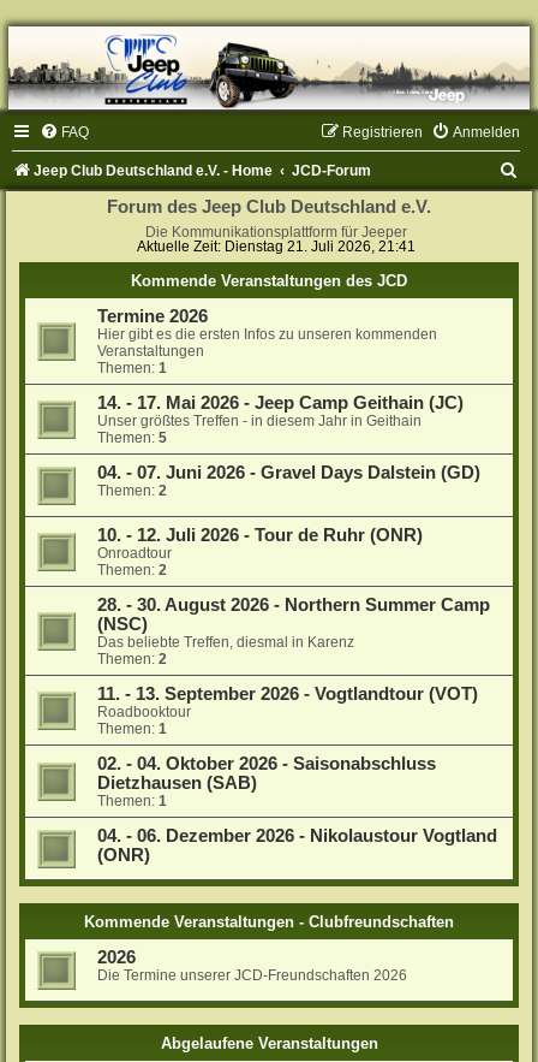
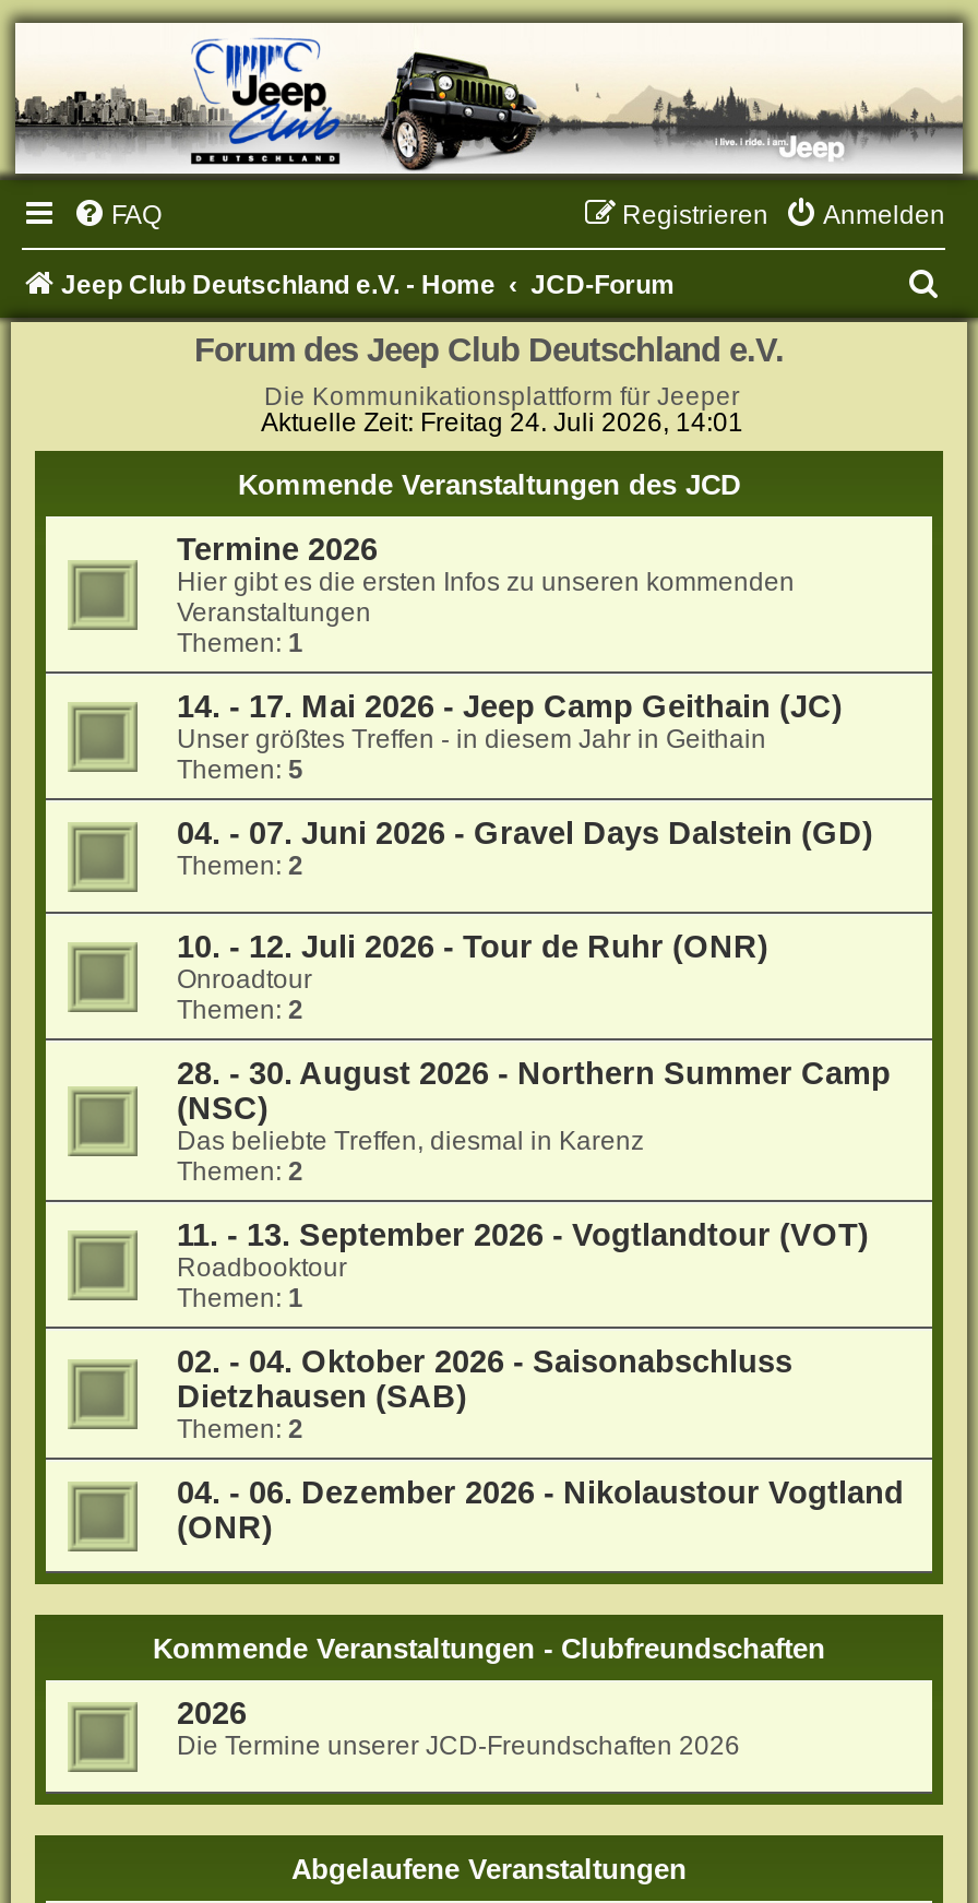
[137,238,416,254] Aktuelle Zeit: Dienstag 21. Juli 2026, 21:41 -> [261,406,743,437] Aktuelle Zeit: Freitag 24. Juli 2026, 14:01
[97,792,167,809] Themen: 1 -> [177,1413,303,1444] Themen: 2

